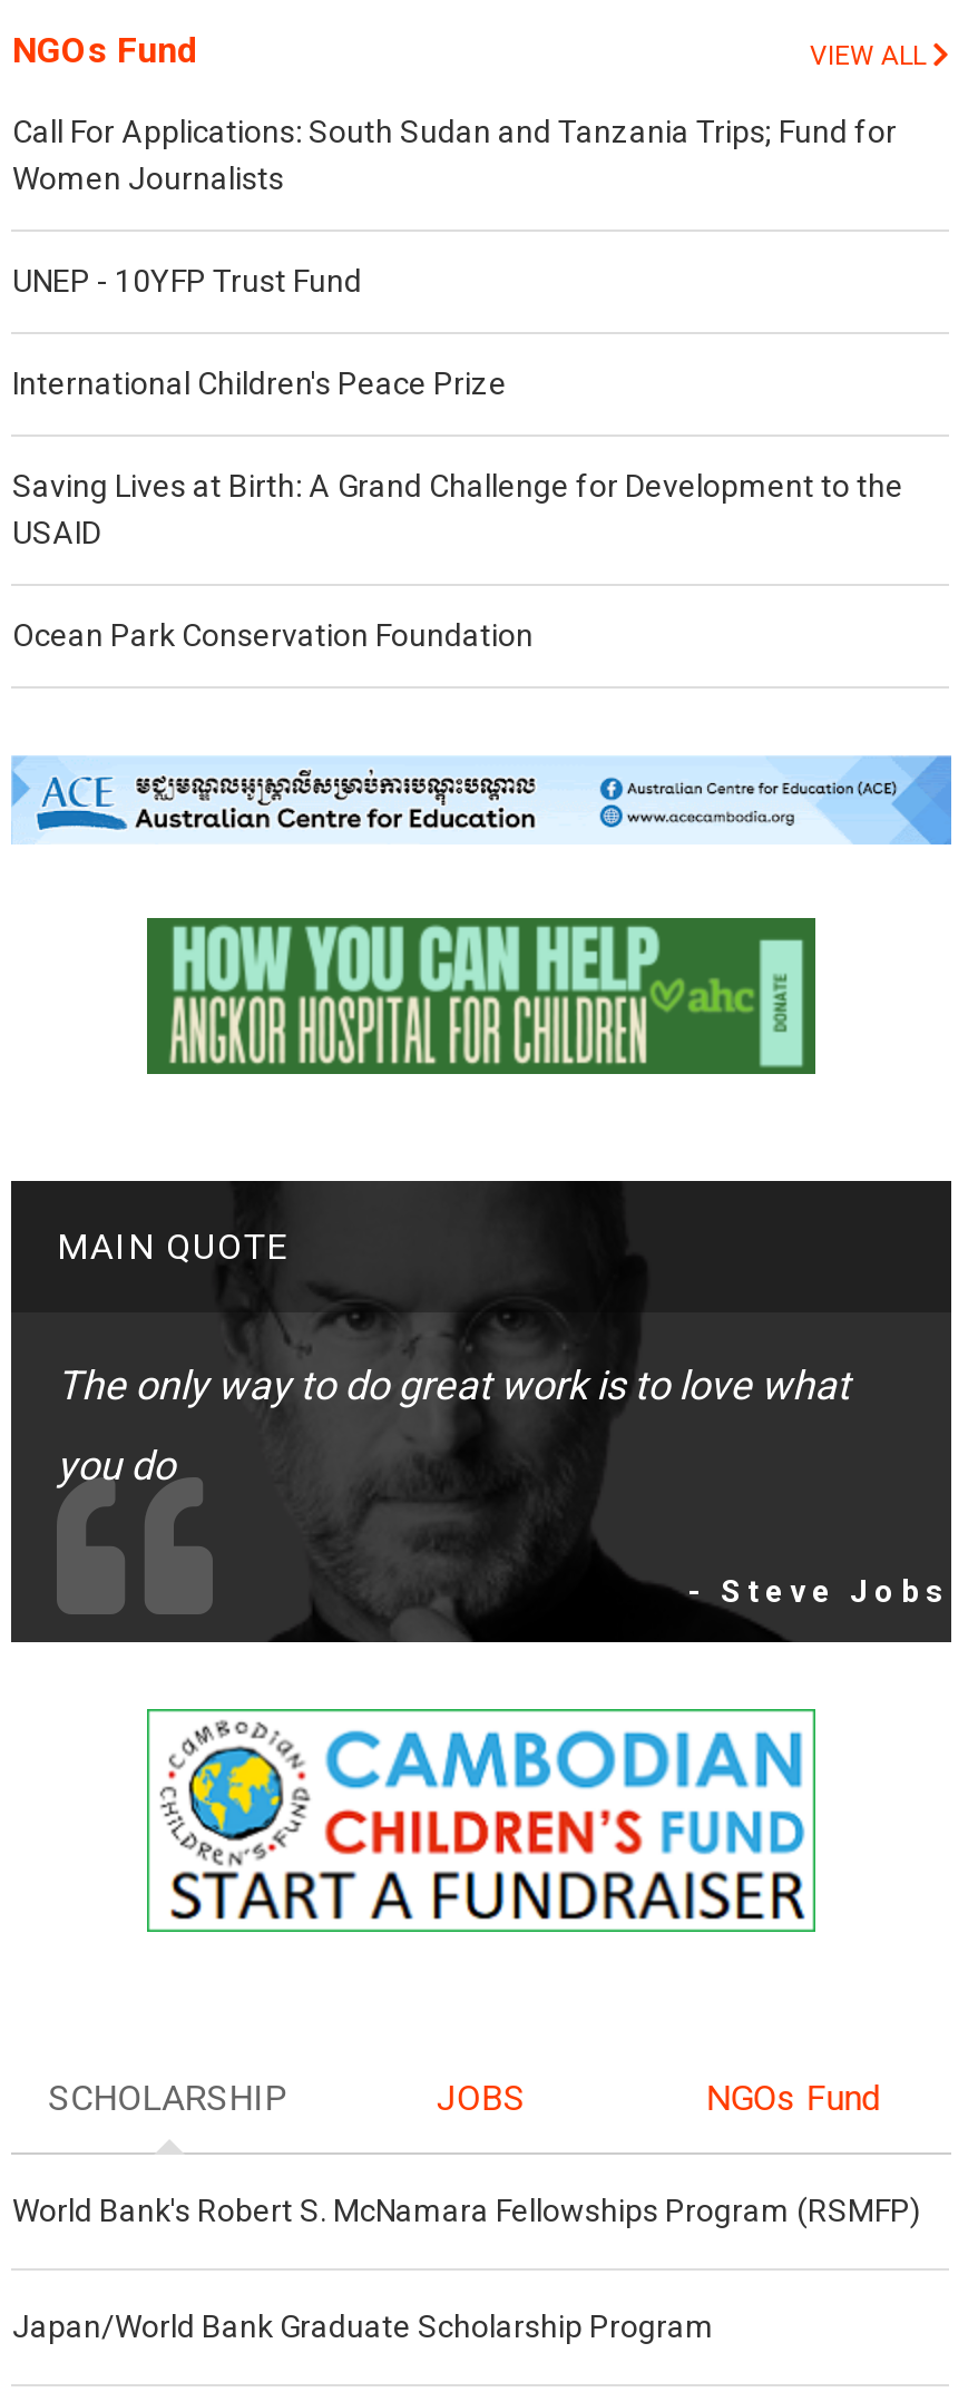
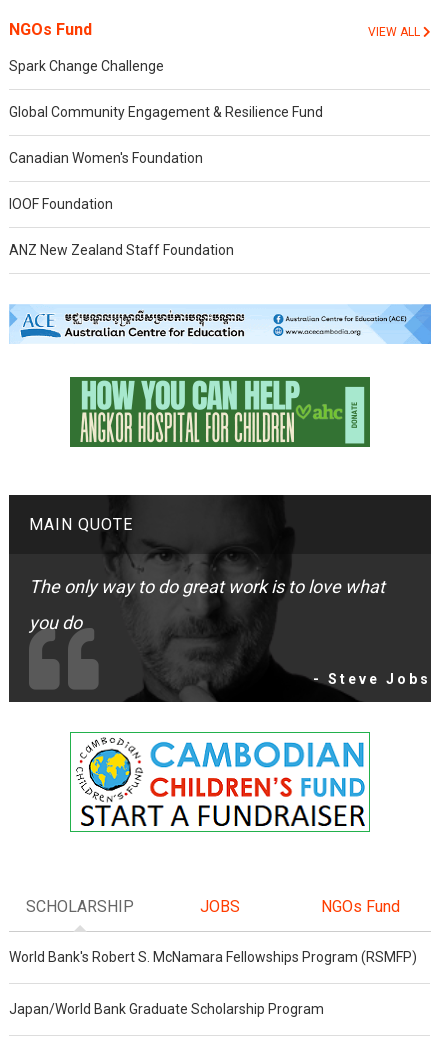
[12,114,896,197] Call For Applications: South Sudan and Tanzania Trips; Fund for | Women Journalists -> [9,58,164,74] Spark Change Challenge
[12,263,362,299] UNEP - 10YFP Trust Fund -> [9,104,323,120] Global Community Engagement & Resilience Fund
[12,366,507,402] International Children's Peace Prize -> [9,150,203,166] Canadian Women's Foundation
[12,468,903,551] Saving Lives at Birth: A Grand Challenge for Development to the | USAID -> [9,196,113,212] IOOF Foundation
[12,618,533,653] Ocean Park Conservation Foundation -> [9,242,234,258] ANZ New Zealand Staff Foundation

